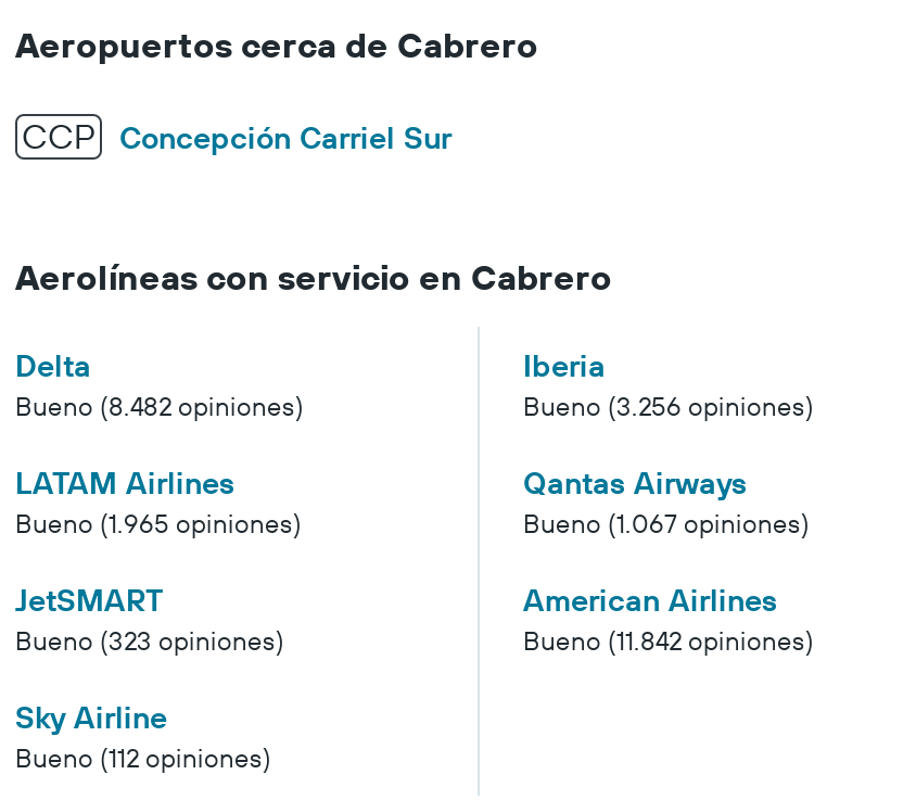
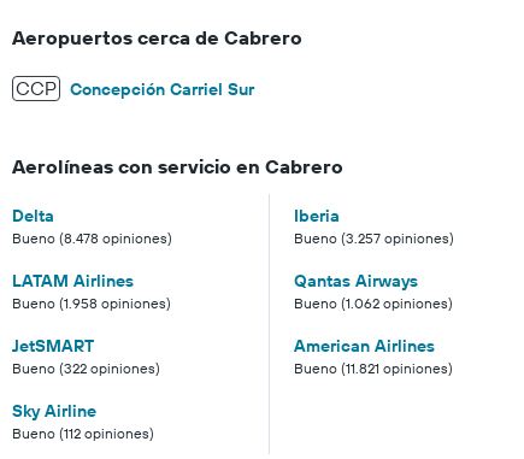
[15,390,304,422] Bueno (8.482 opiniones) -> [12,229,172,247] Bueno (8.478 opiniones)
[523,390,814,422] Bueno (3.256 opiniones) -> [294,229,454,247] Bueno (3.257 opiniones)
[15,507,302,540] Bueno (1.965 opiniones) -> [12,294,171,312] Bueno (1.958 opiniones)
[523,507,810,540] Bueno (1.067 opiniones) -> [294,294,453,312] Bueno (1.062 opiniones)
[15,624,284,657] Bueno (323 opiniones) -> [12,359,160,377] Bueno (322 opiniones)
[523,624,814,657] Bueno (11.842 opiniones) -> [294,359,453,377] Bueno (11.821 opiniones)

